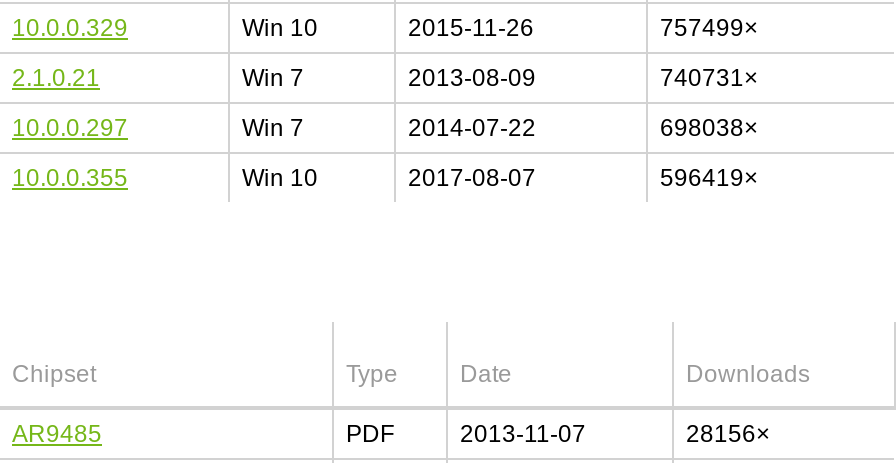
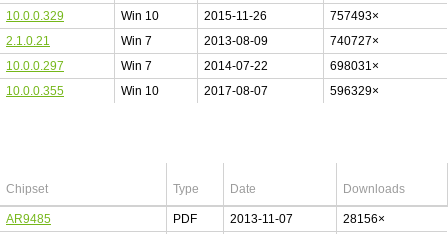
[660,14,758,42] 757499× -> [330,9,379,23] 757493×
[660,64,758,92] 740731× -> [330,34,379,48] 740727×
[660,114,758,142] 698038× -> [330,59,379,73] 698031×
[660,164,758,192] 596419× -> [330,84,379,98] 596329×

